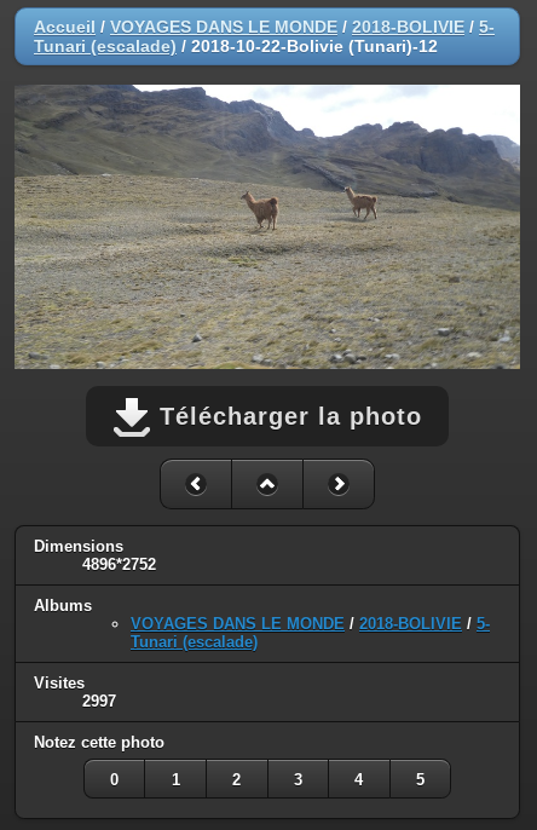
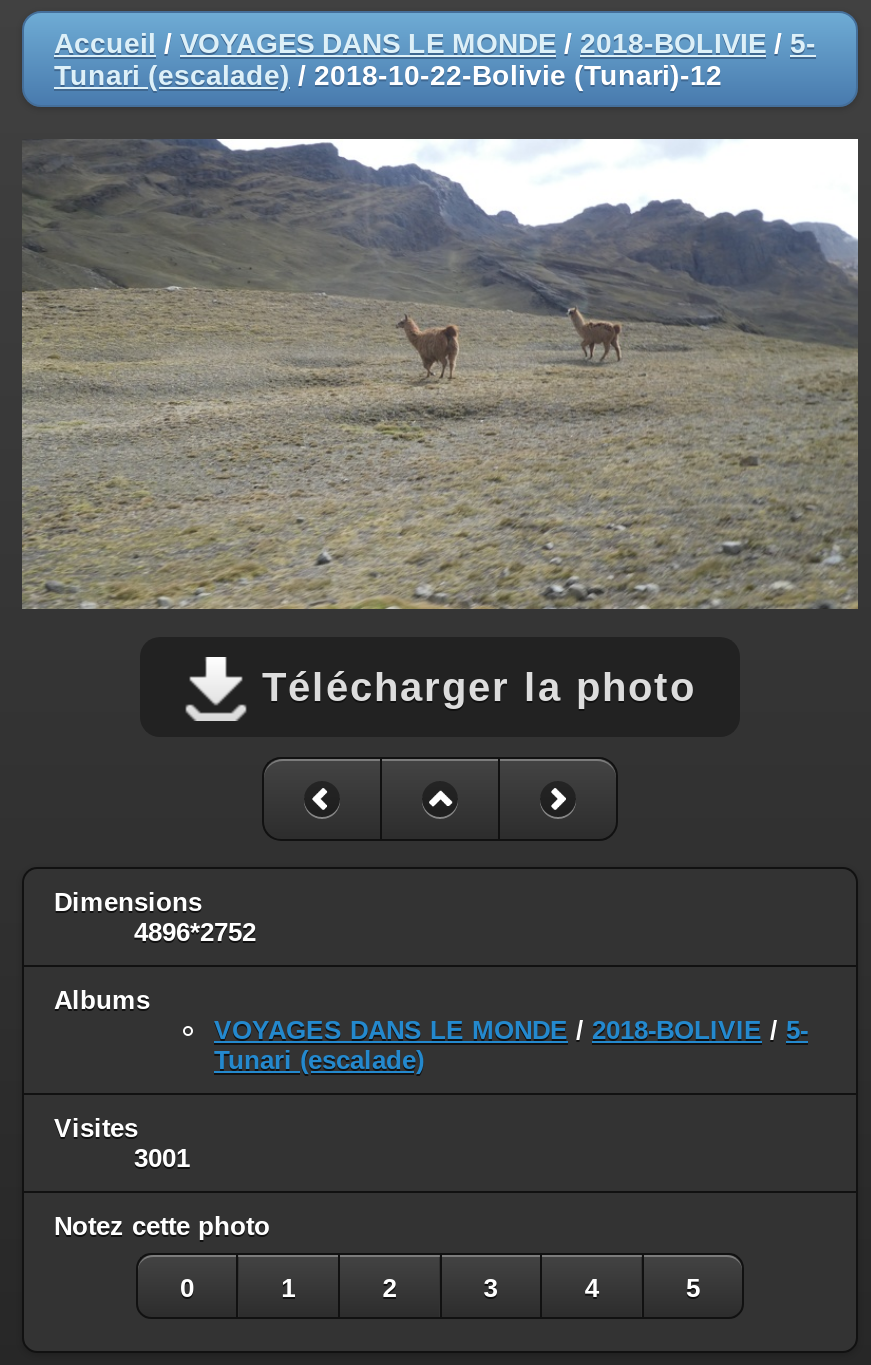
[82,692,116,710] 2997 -> [134,1142,190,1172] 3001

